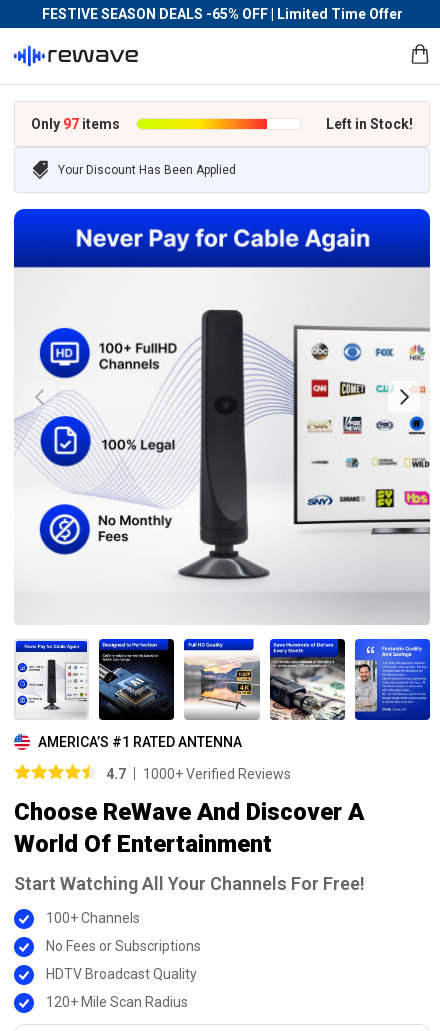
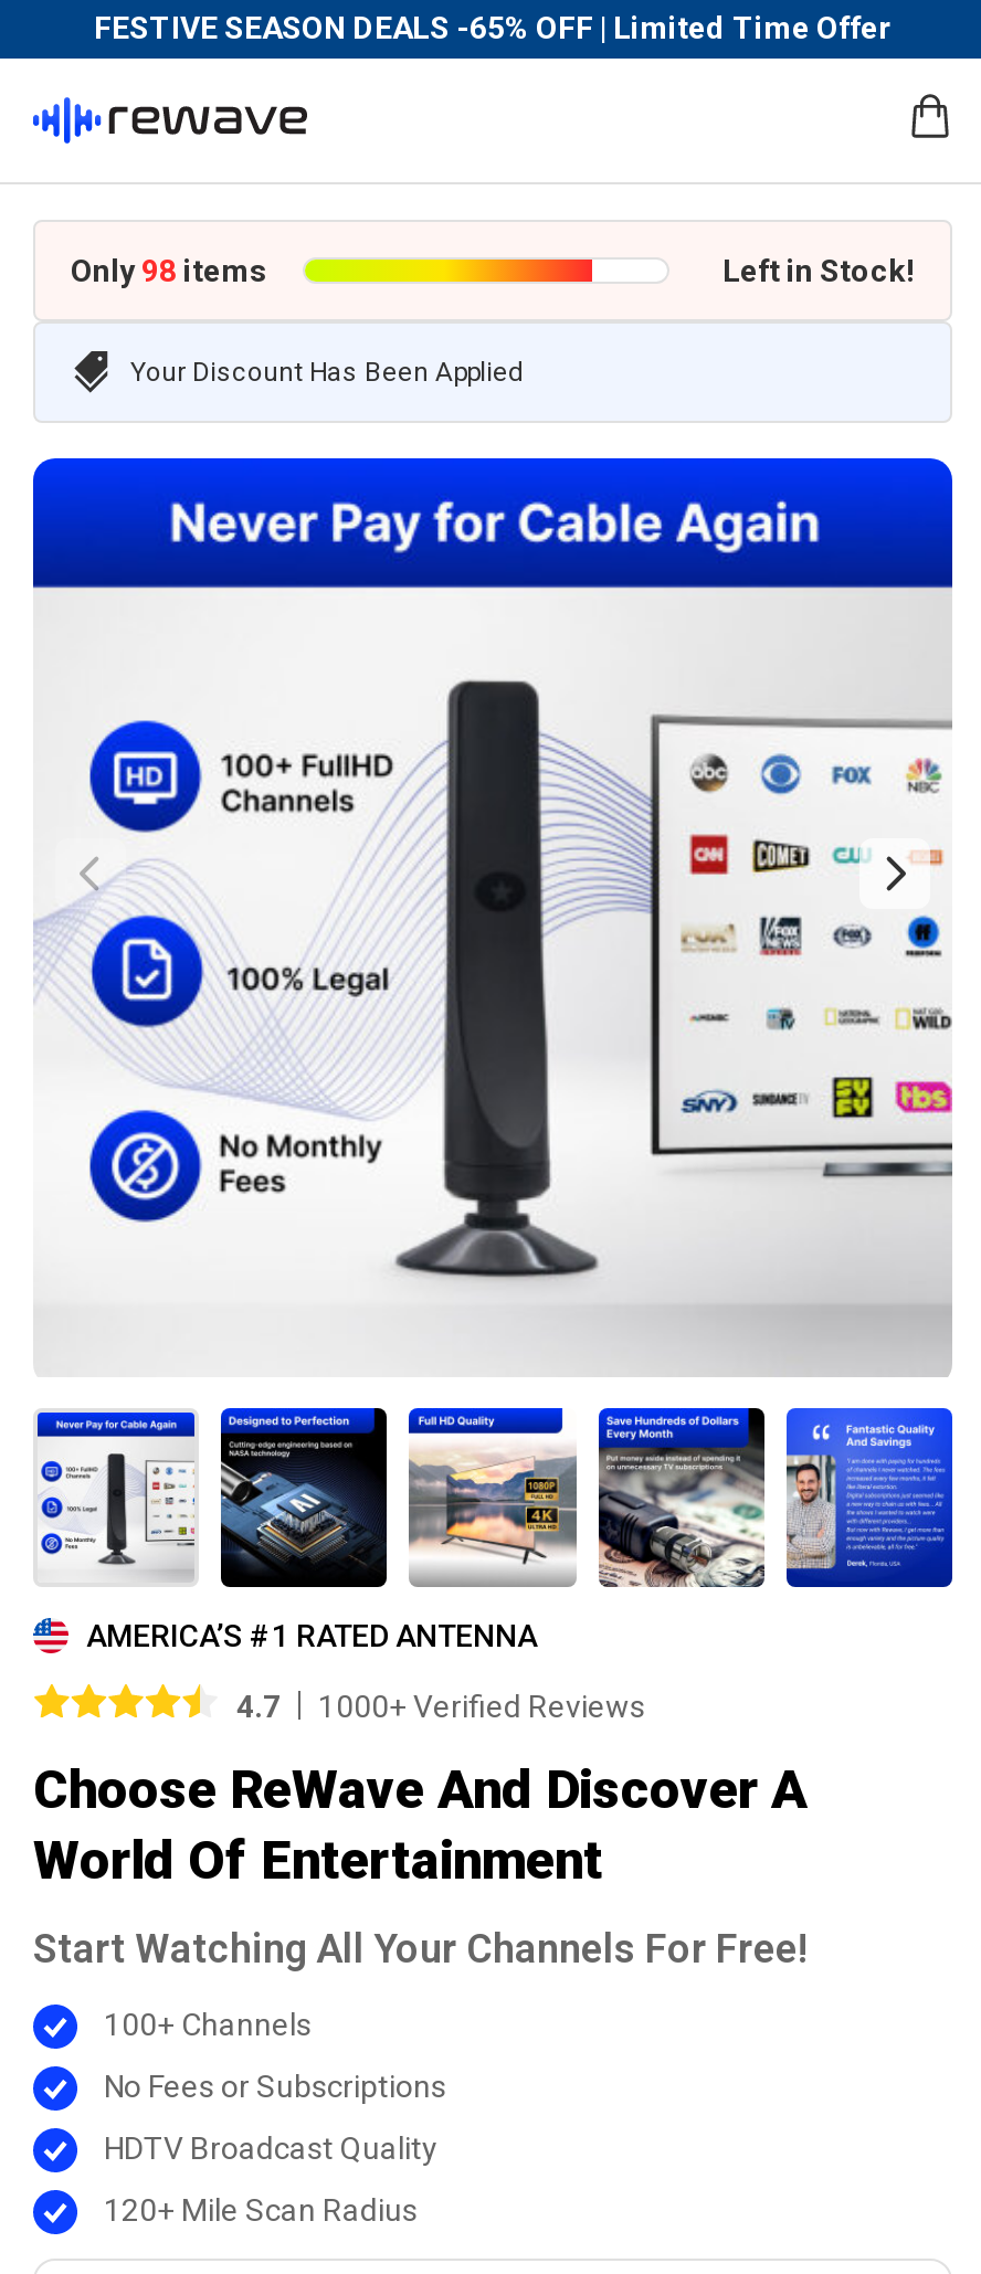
[31,116,120,132] Only 97 items -> [71,253,267,288] Only 98 items

